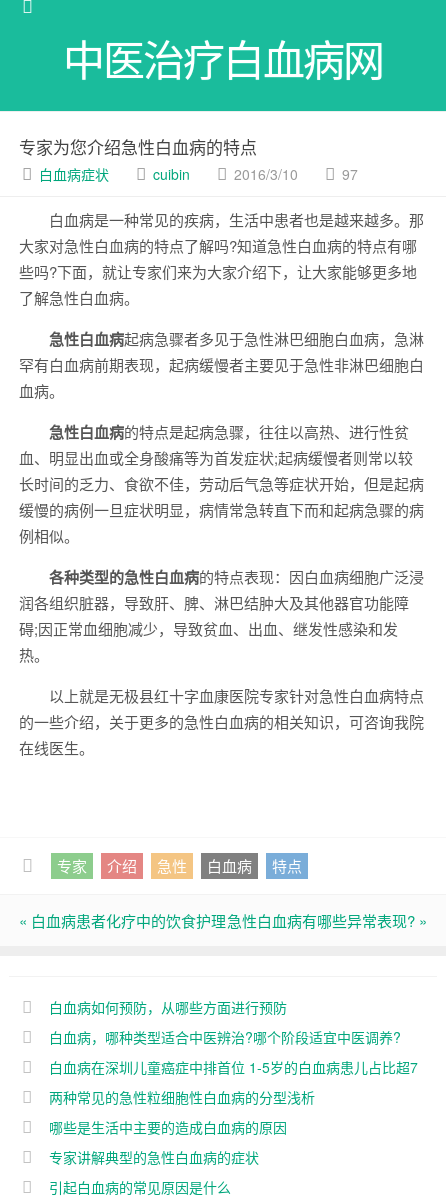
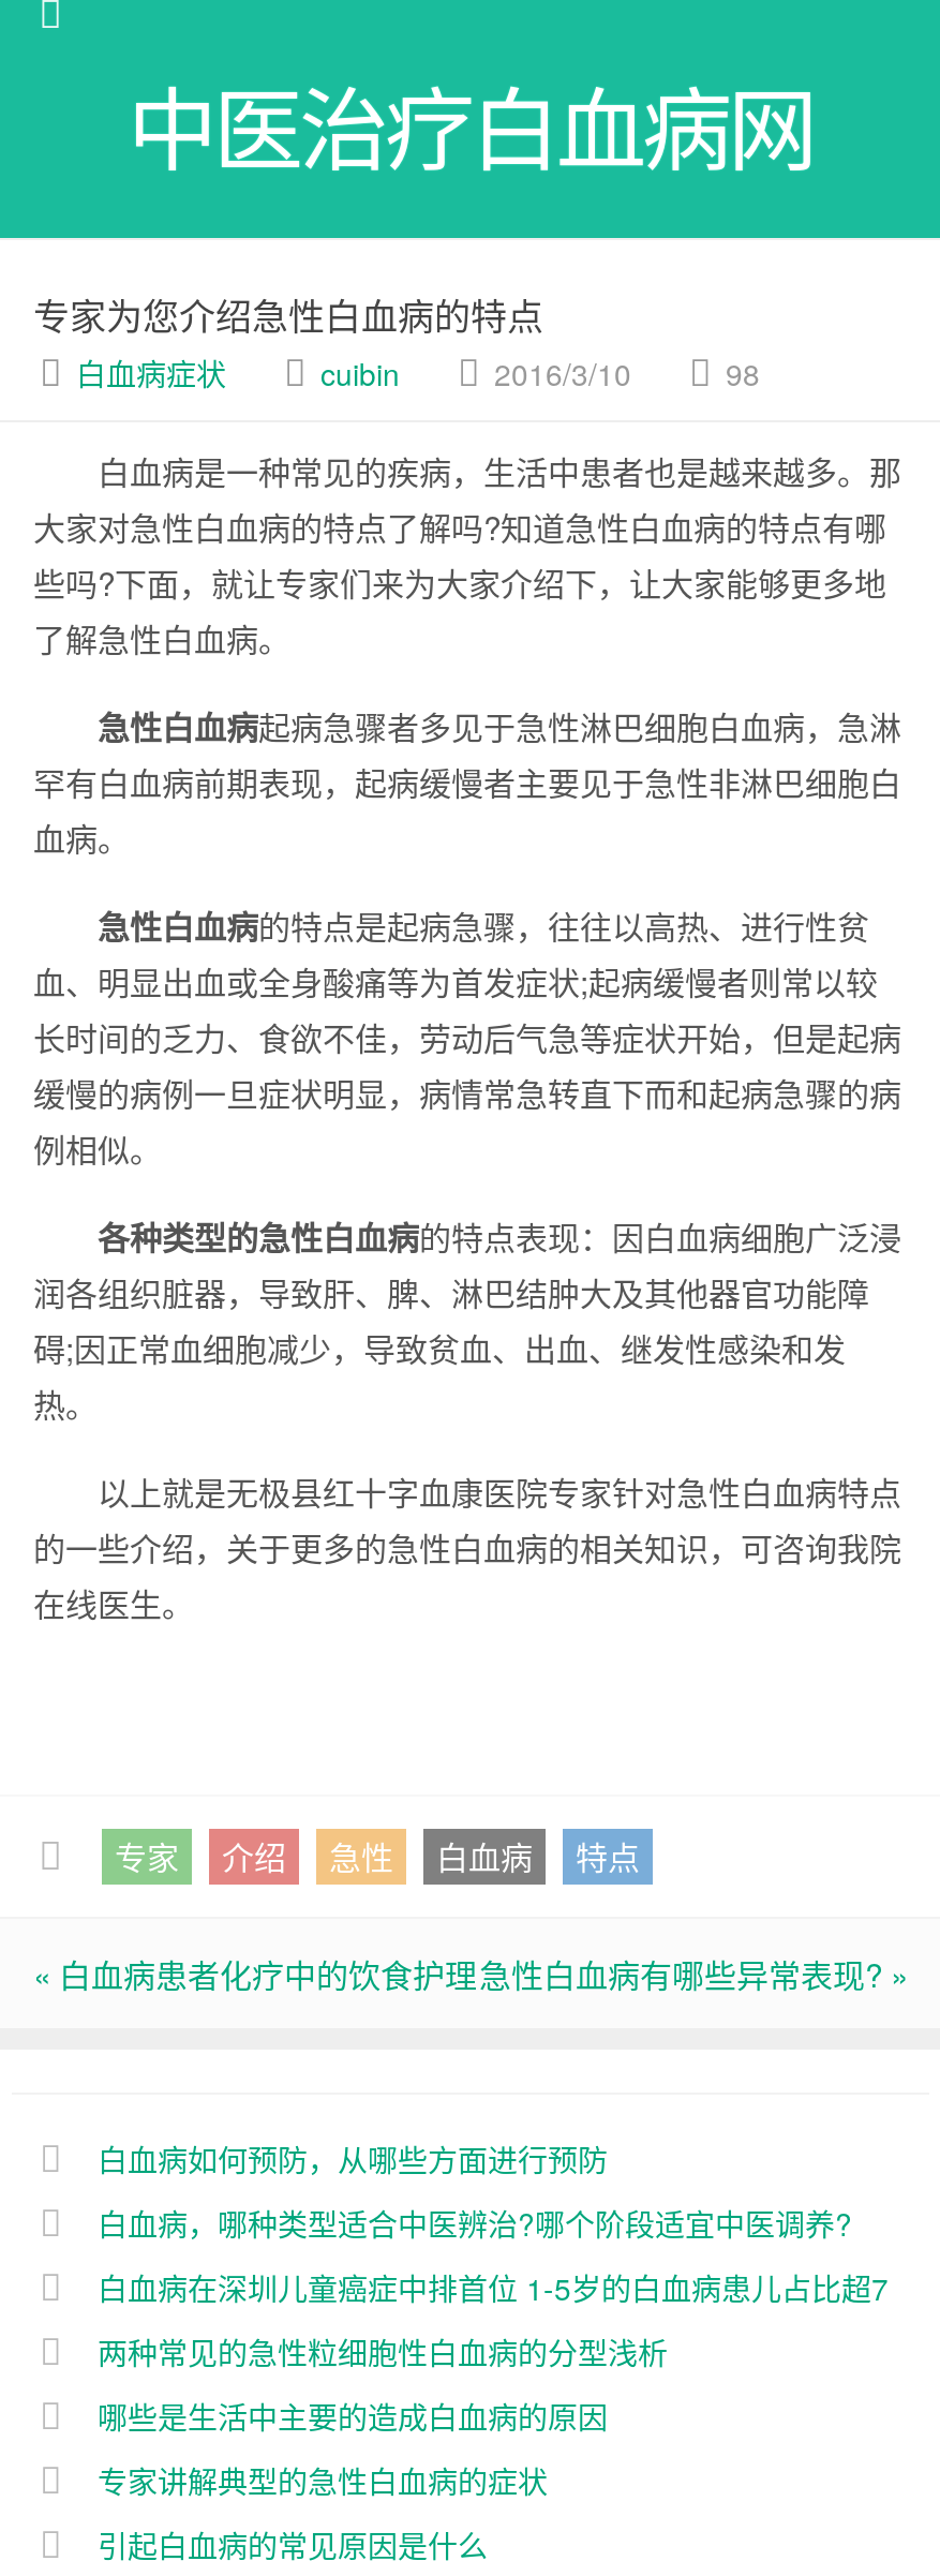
[153,164,358,184] cuibin 2016/3/10 97 -> [320,352,760,394] cuibin 2016/3/10 98

